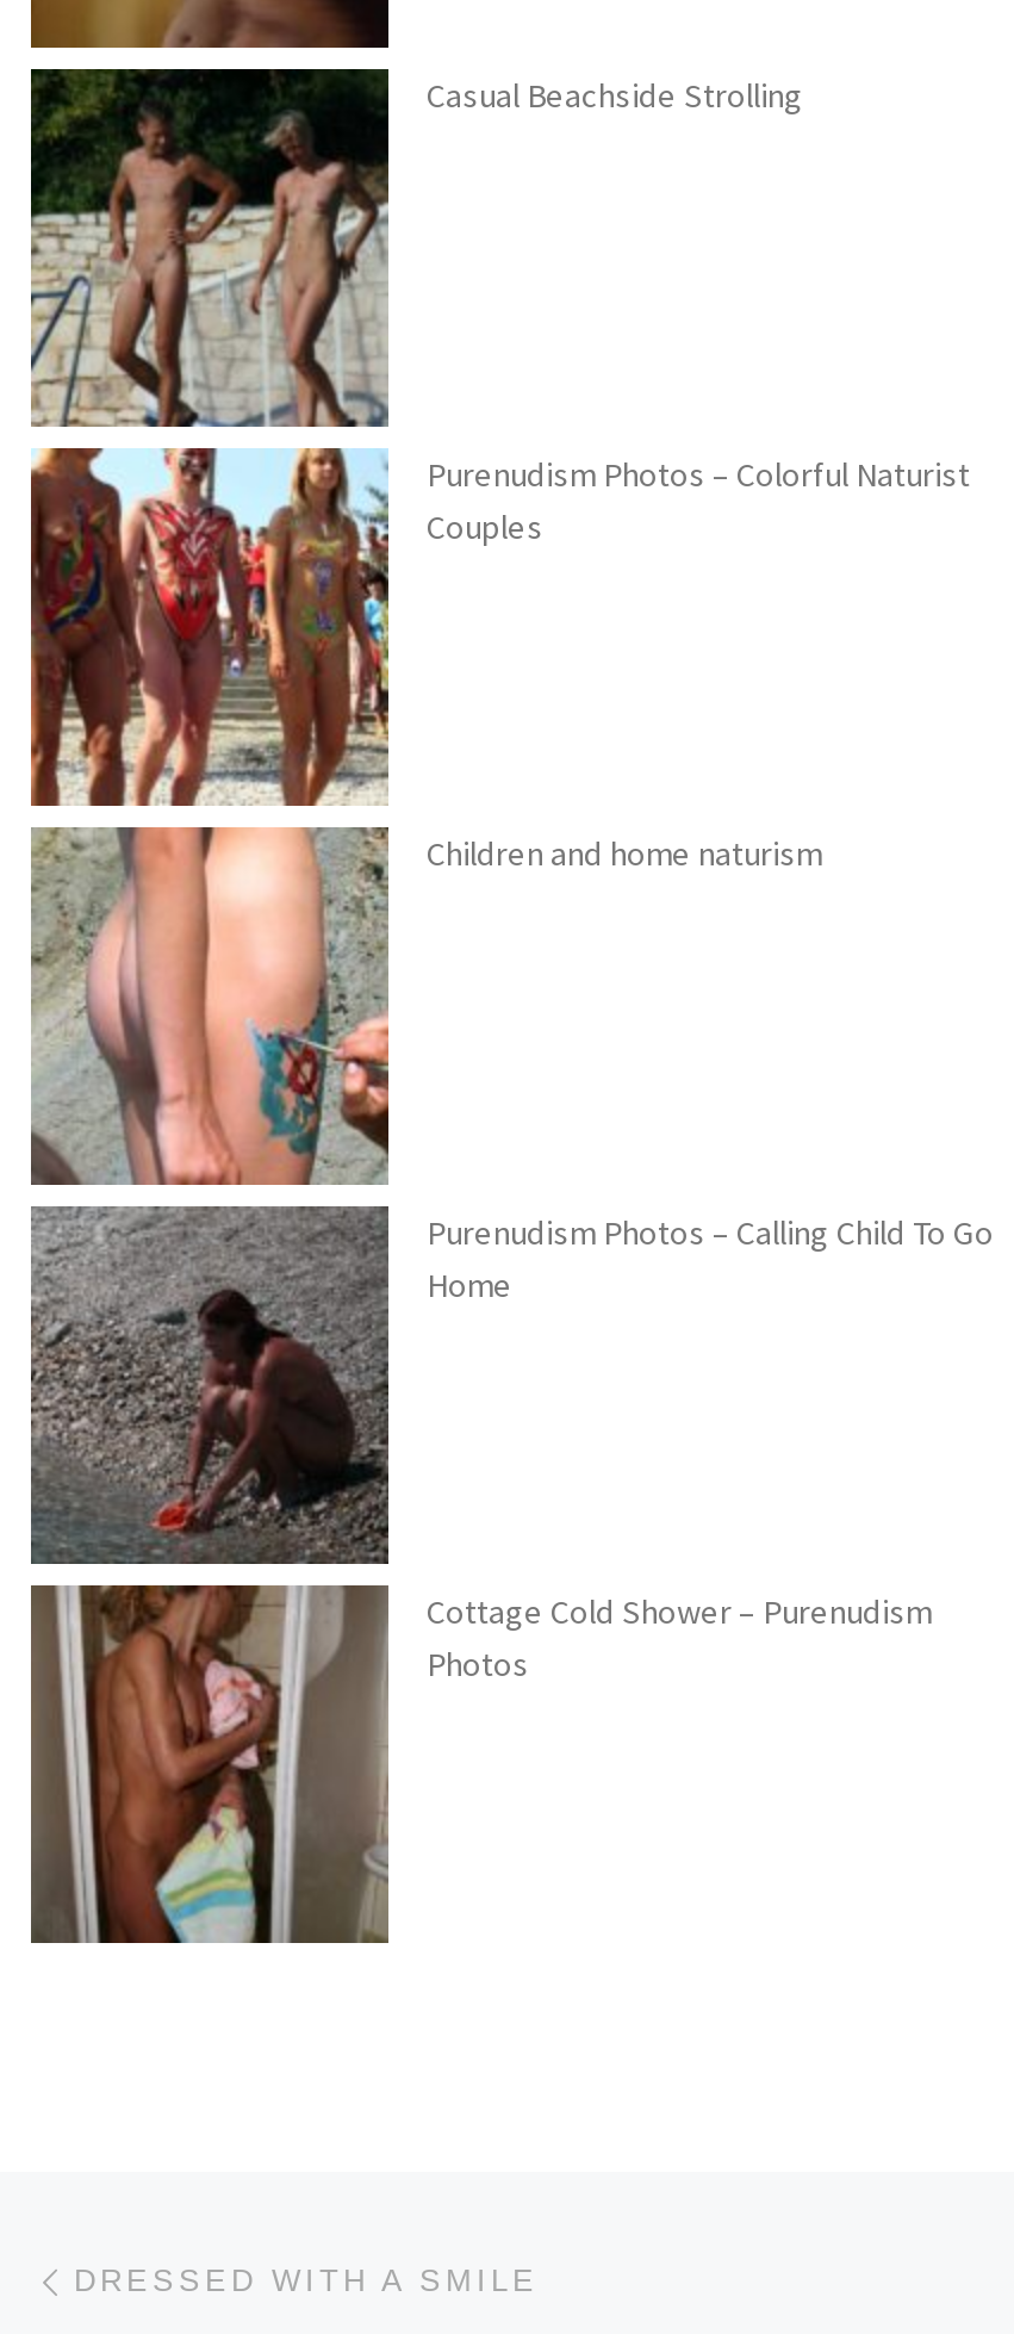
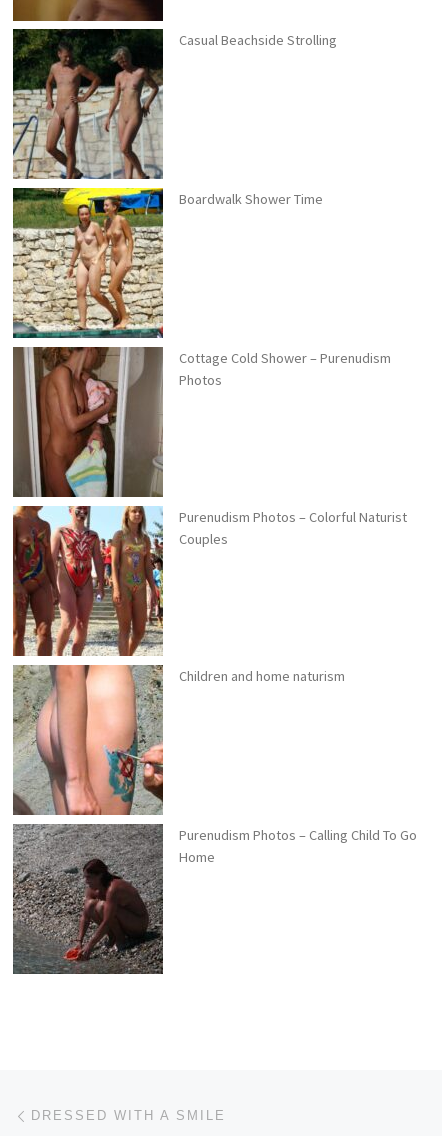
none -> [13,187,323,339] [image] | Boardwalk Shower Time
moved [427,454,994,1307] -> [179,508,417,866]: Purenudism Photos – Colorful Naturist | Couples | Children and home naturism | Purenudism Photos – Calling Child To Go | Home
moved [31,1583,932,1943] -> [13,346,391,498]: [image] | Cottage Cold Shower – Purenudism | Photos

